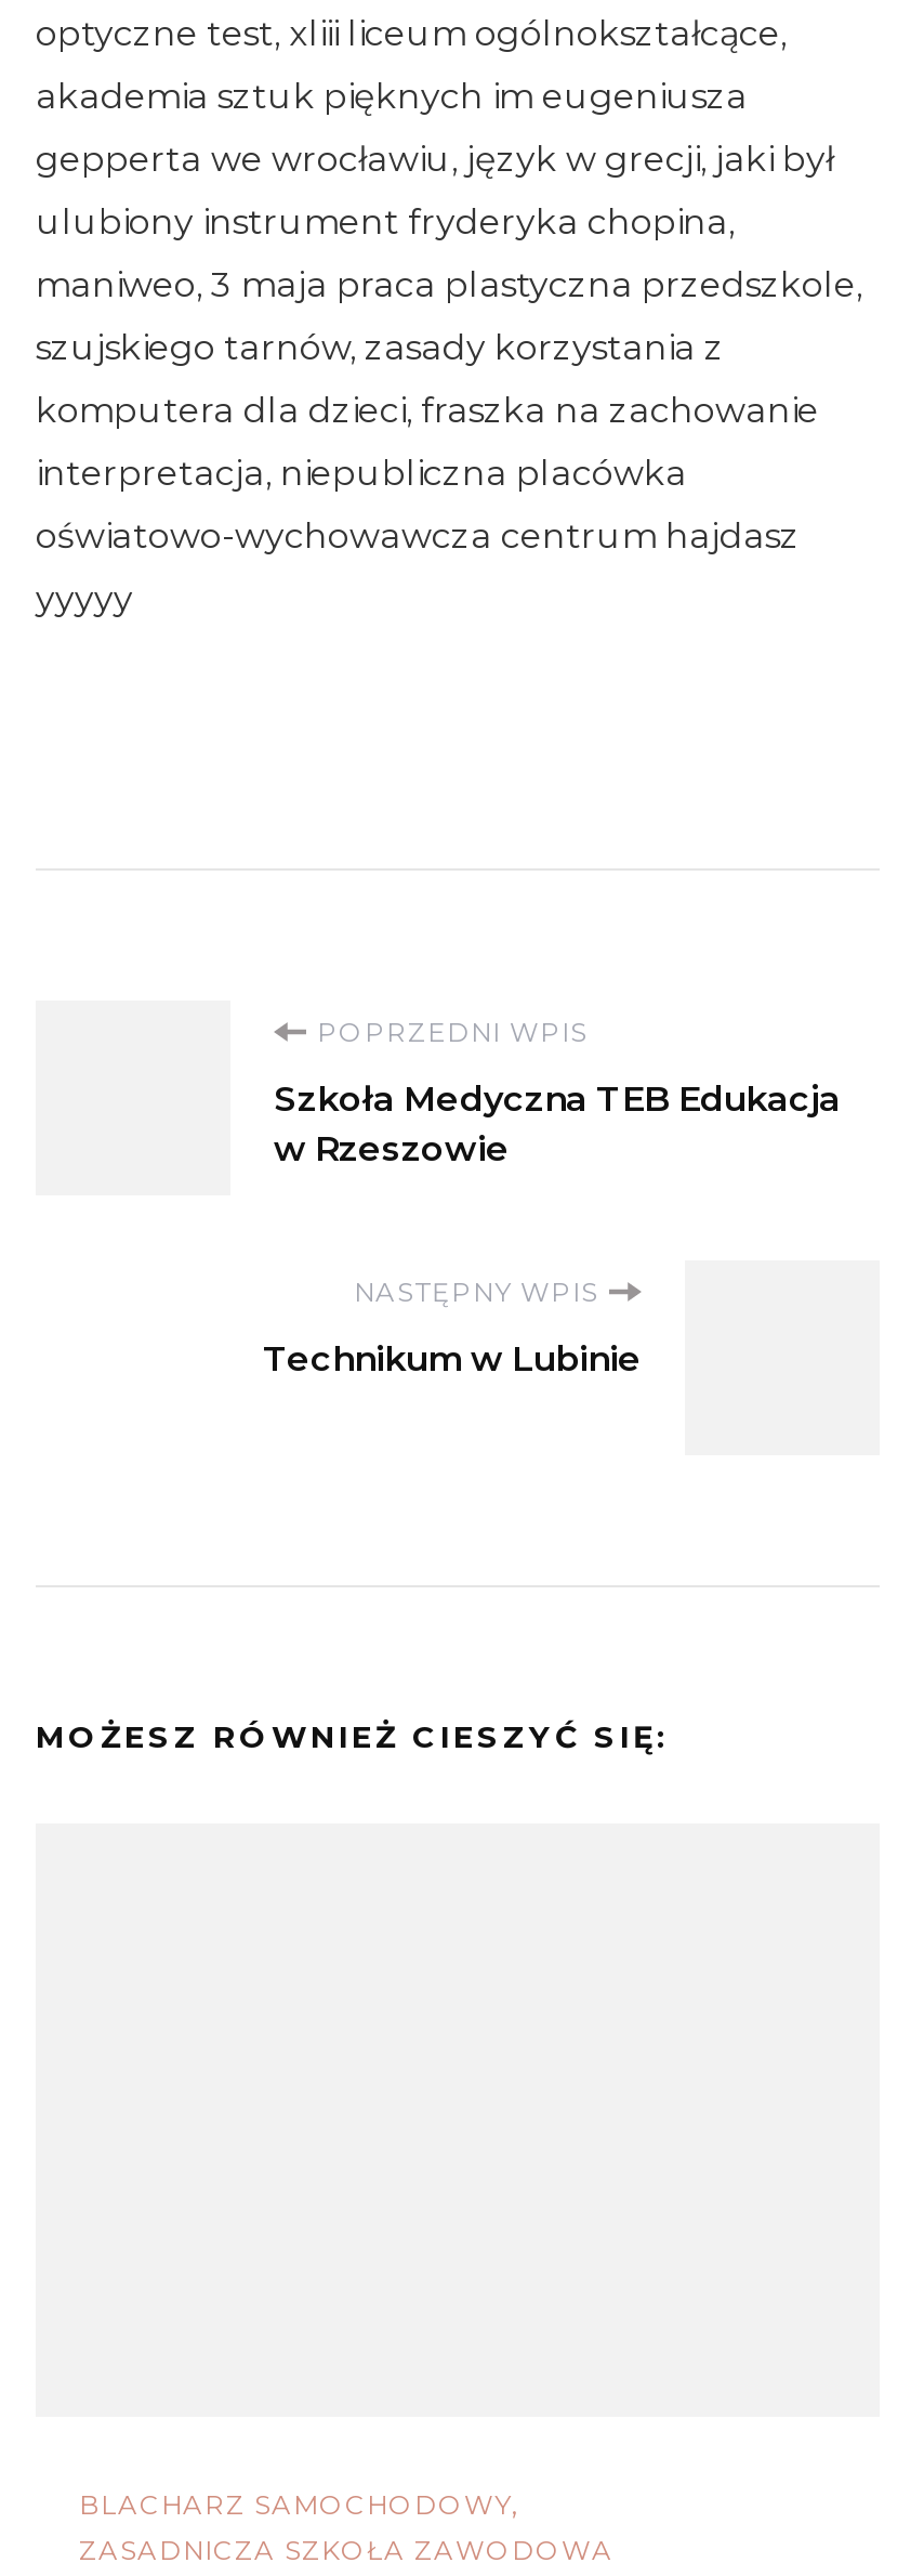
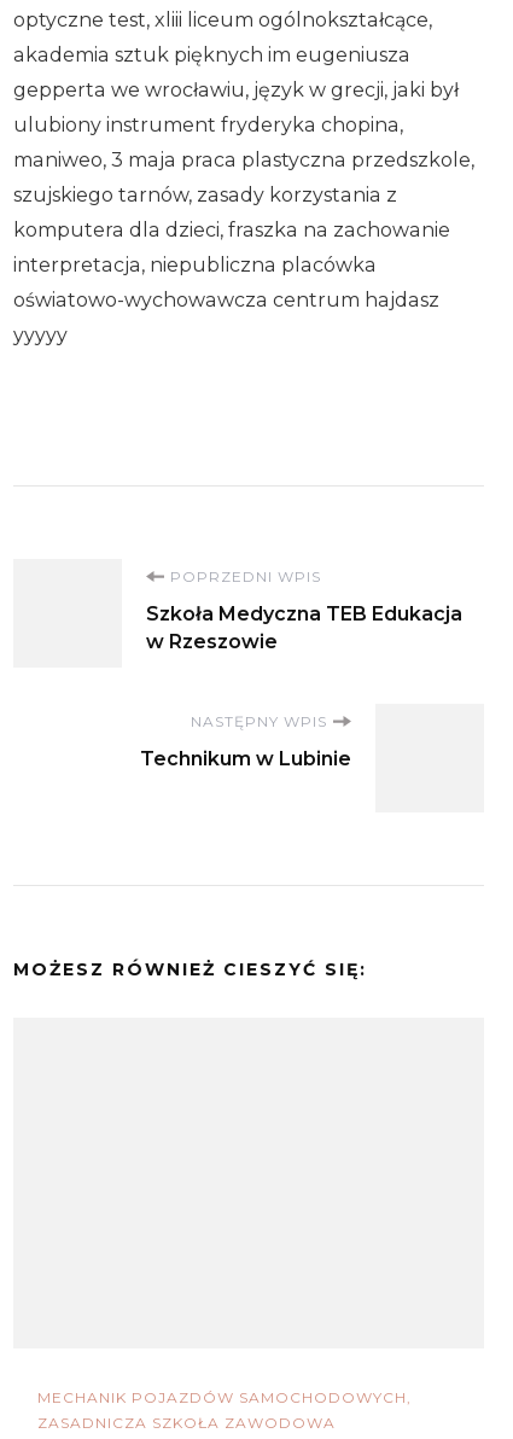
[79,2489,512,2522] BLACHARZ SAMOCHODOWY -> [37,1389,407,1407] MECHANIK POJAZDÓW SAMOCHODOWYCH

